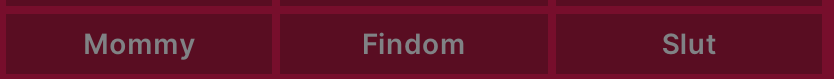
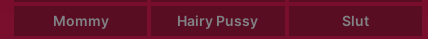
[362,26,466,60] Findom -> [177,12,258,29] Hairy Pussy

